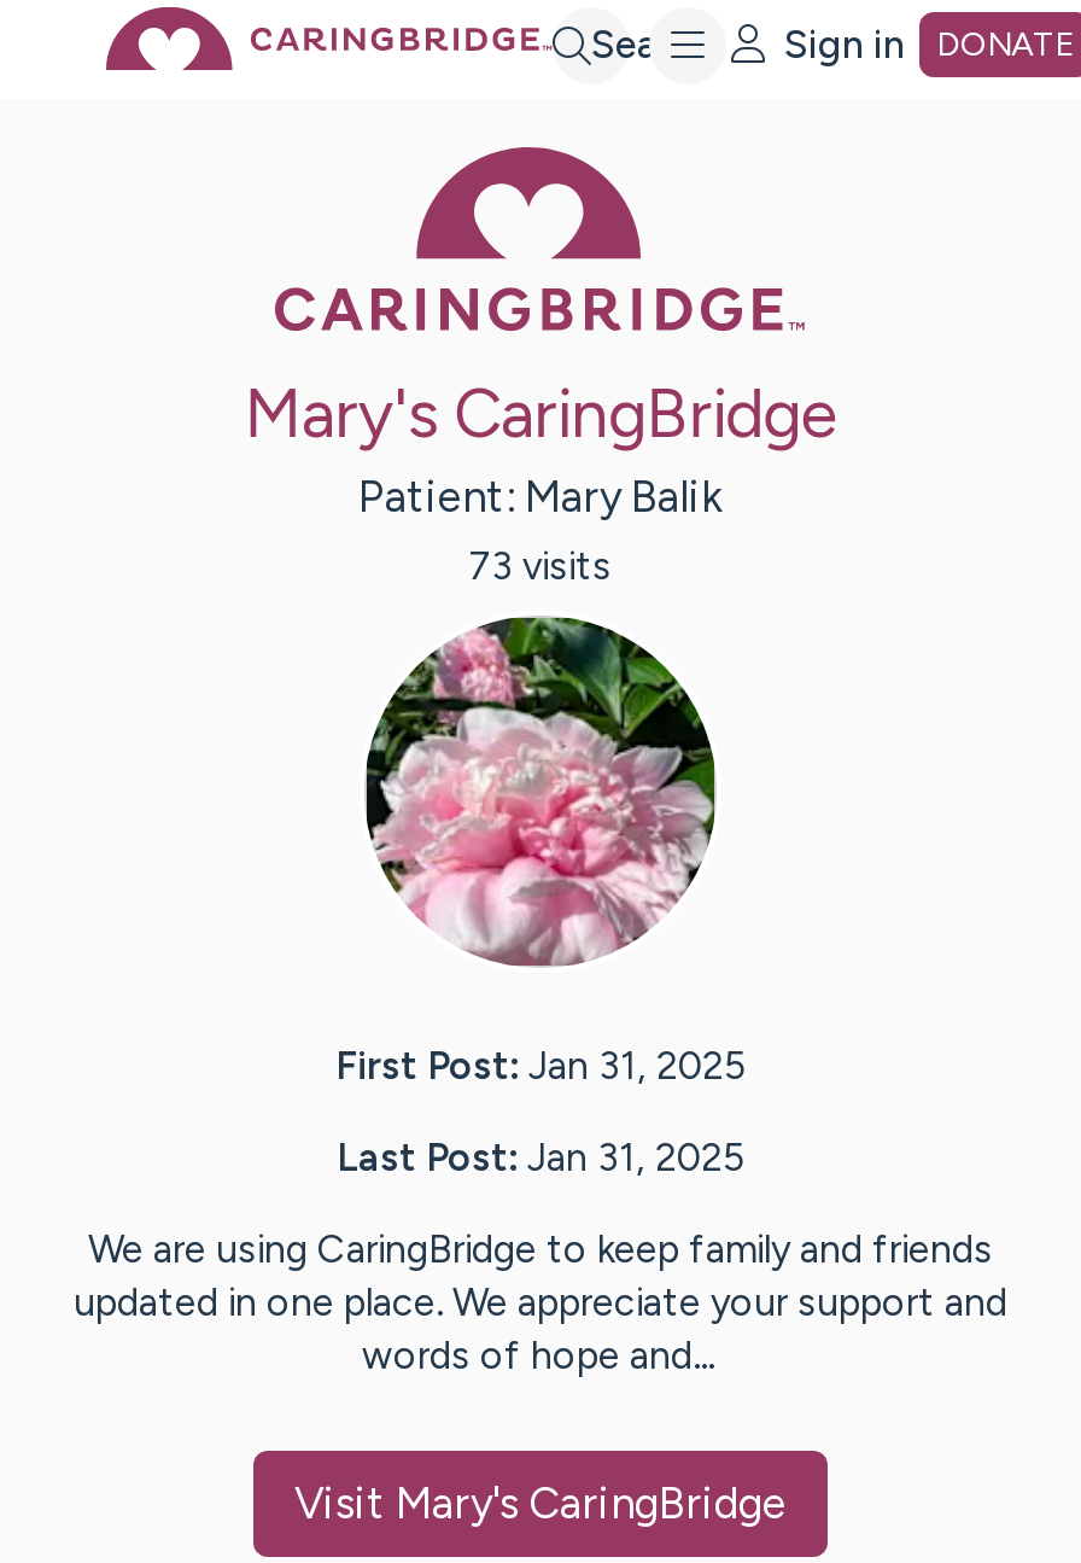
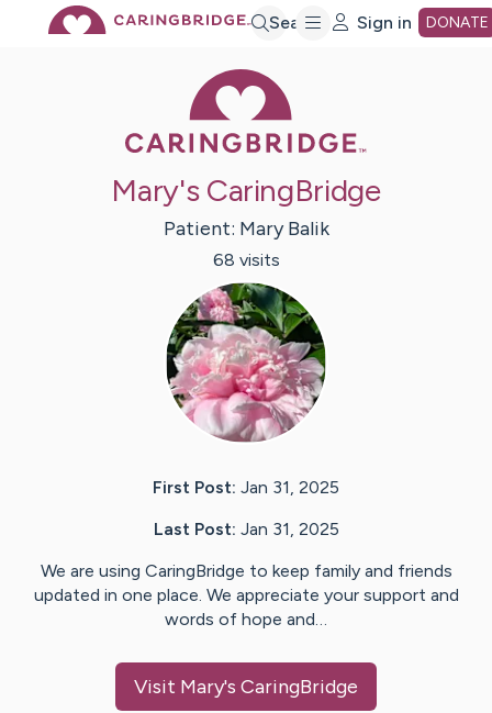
[469,544,612,590] 73 visits -> [213,250,279,271] 68 visits

